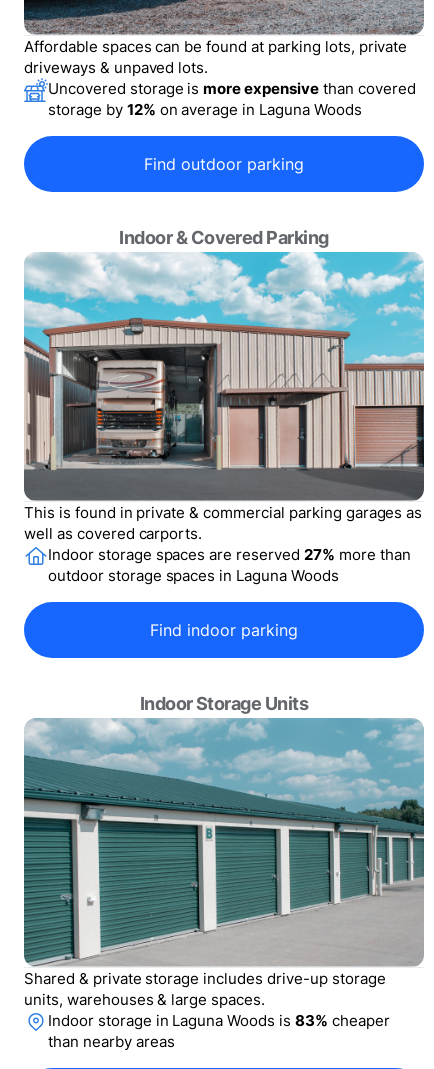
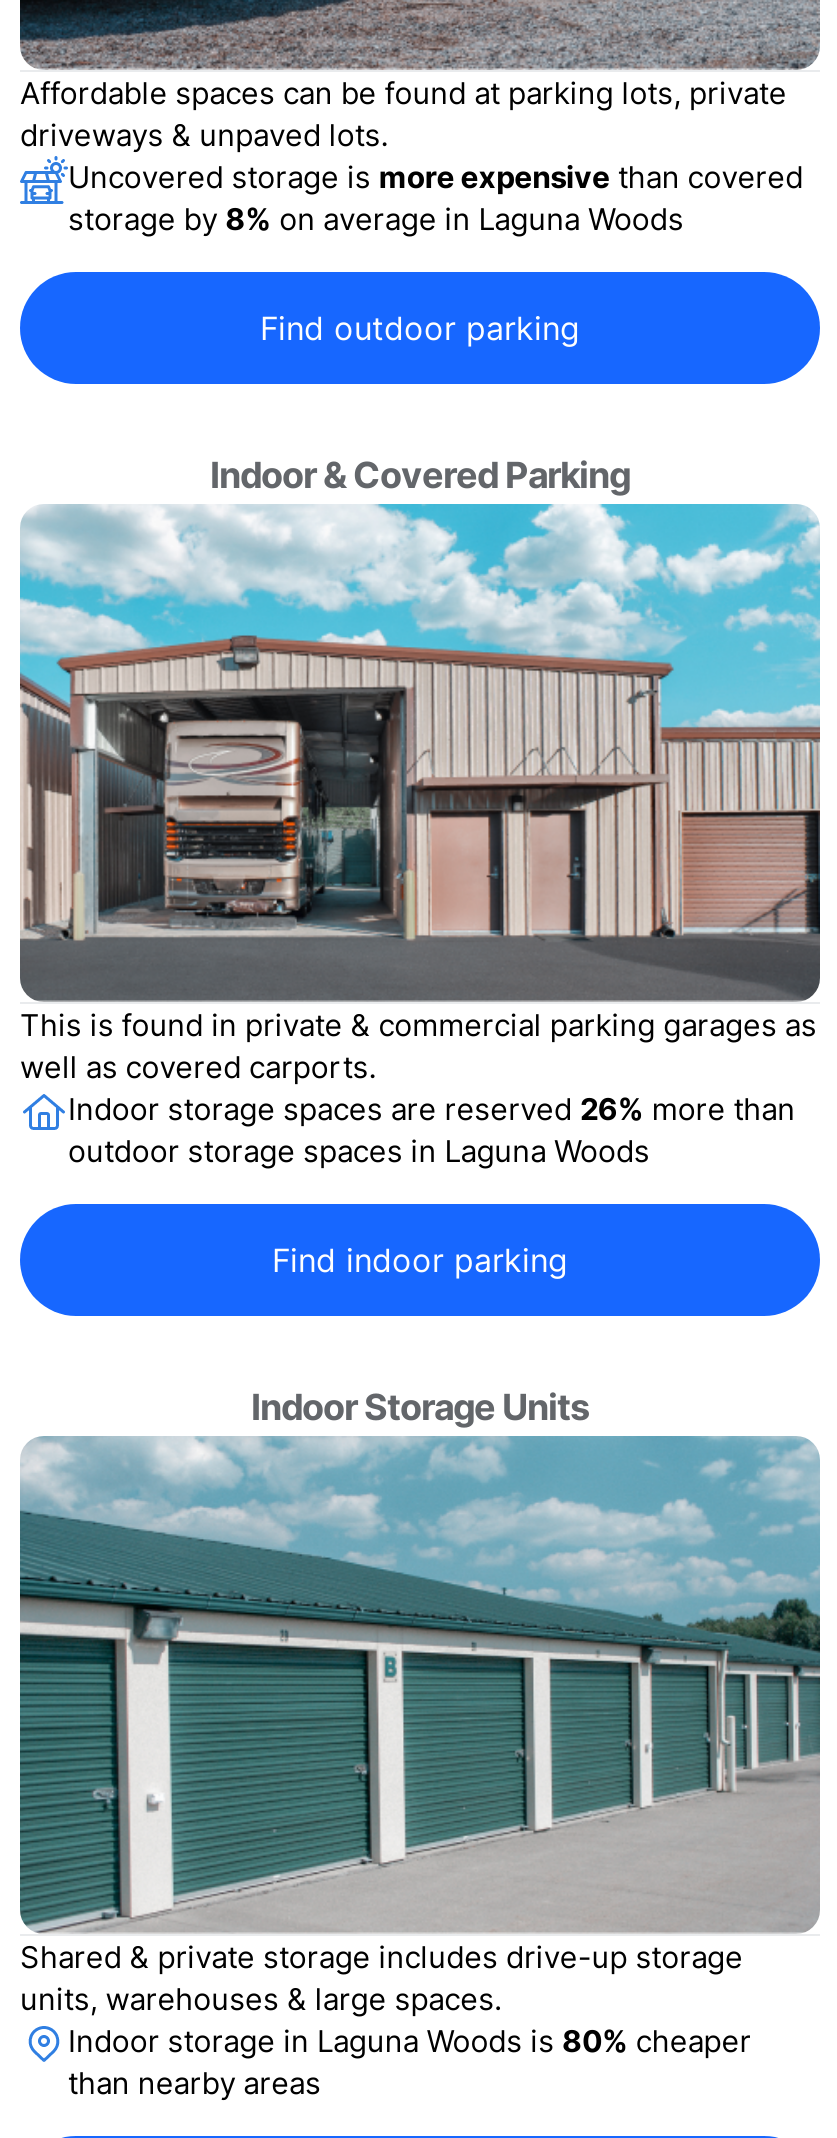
[48,100,362,119] storage by 12% on average in Laguna Woods -> [68,200,684,238] storage by 8% on average in Laguna Woods
[48,545,411,564] Indoor storage spaces are reserved 27% more than -> [68,1090,795,1128] Indoor storage spaces are reserved 26% more than
[48,1011,390,1030] Indoor storage in Laguna Woods is 83% cheaper -> [68,2022,751,2060] Indoor storage in Laguna Woods is 80% cheaper

